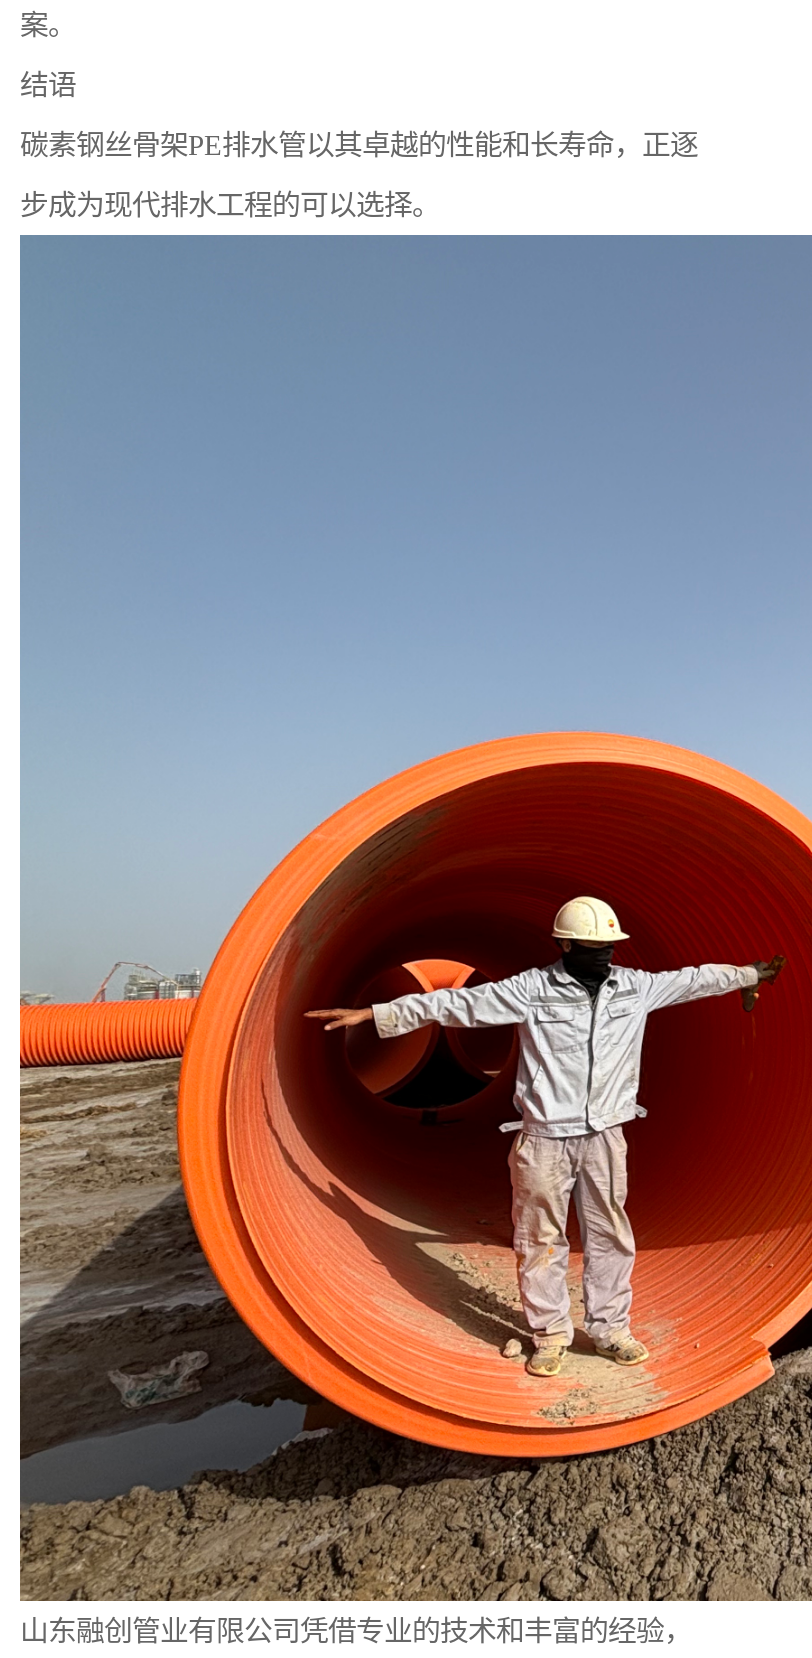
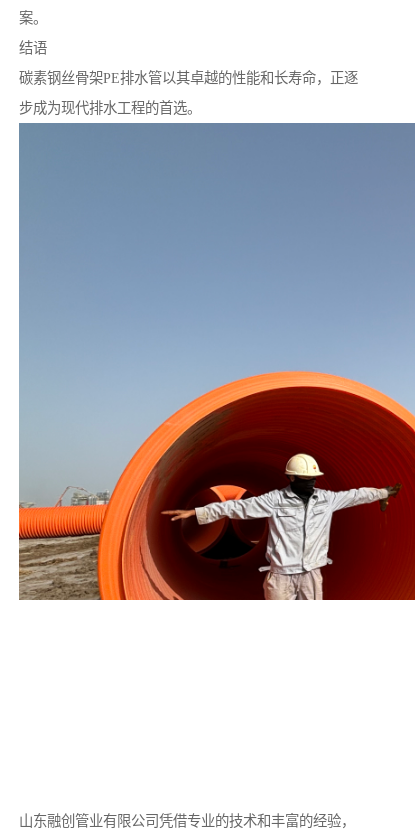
[20,189,440,221] 步成为现代排水工程的可以选择。 -> [19,100,201,116] 步成为现代排水工程的首选。
[18,1189,806,1603] [image] -> none

